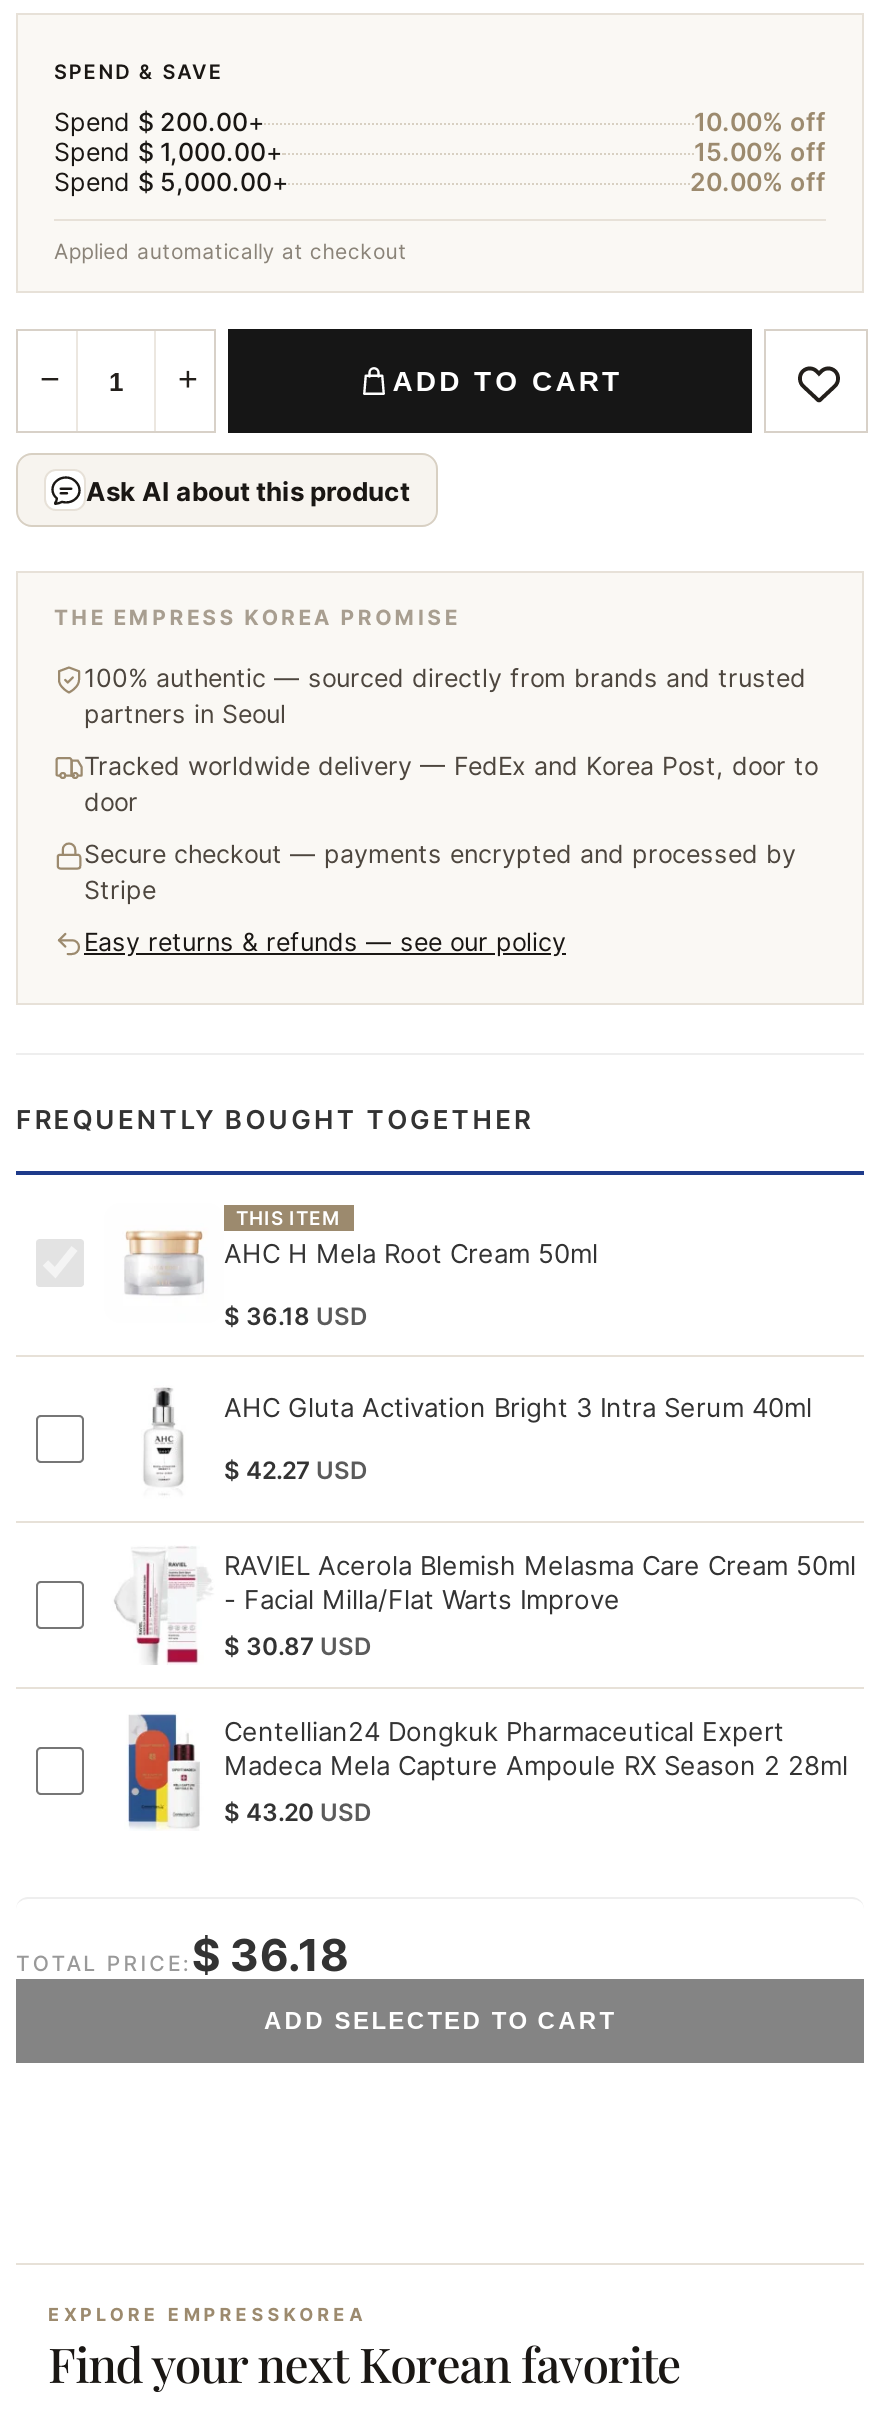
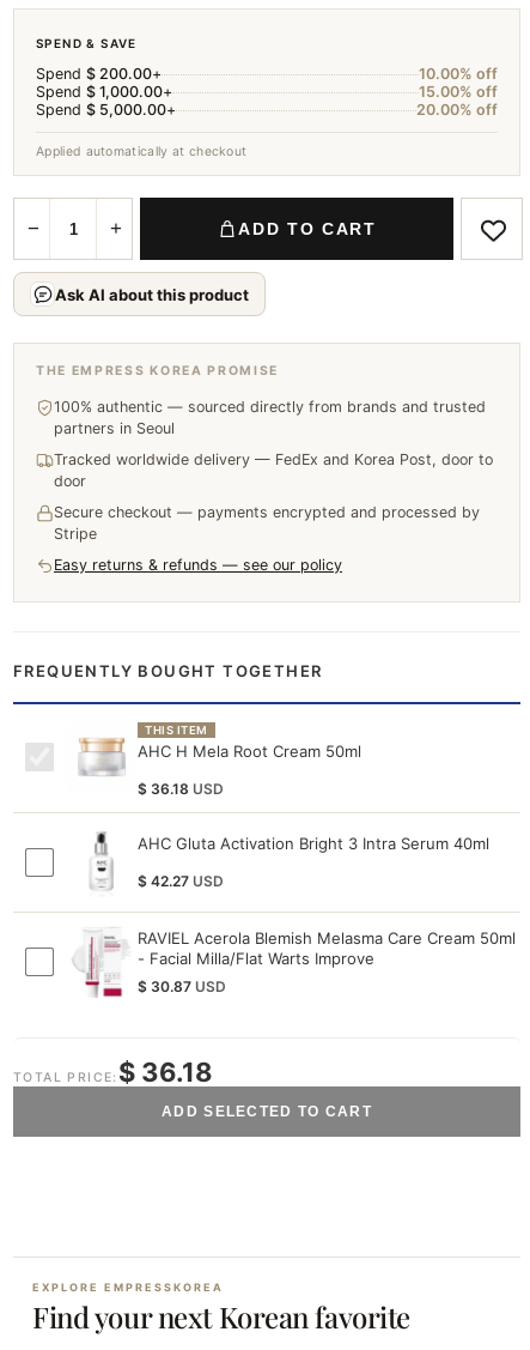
[126,1713,848,1829] [image] | Centellian24 Dongkuk Pharmaceutical Expert | Madeca Mela Capture Ampoule RX Season 2 28ml | $43.20 USD -> none

